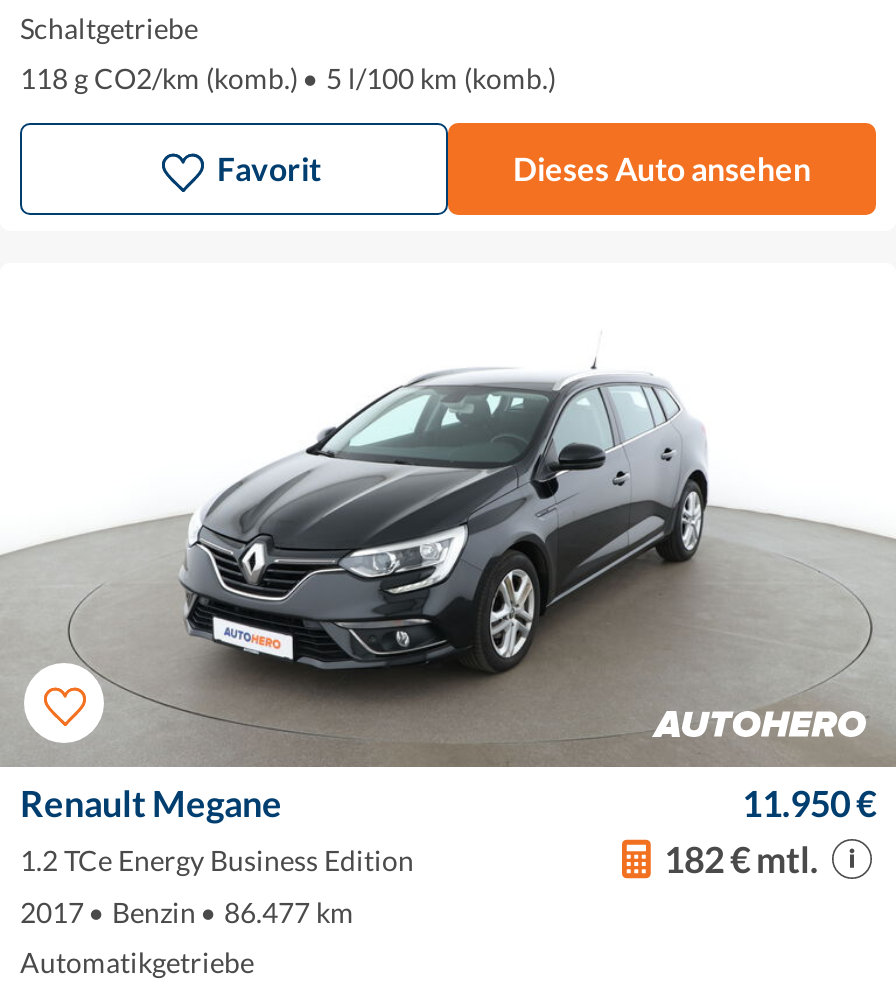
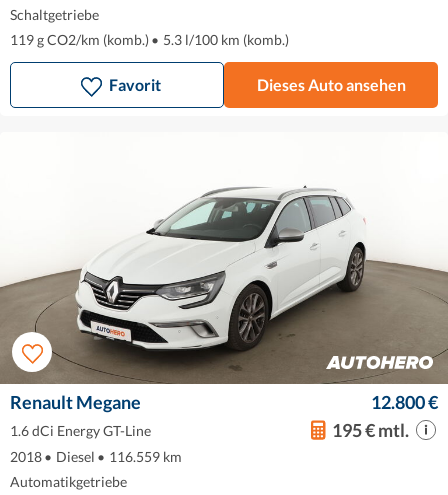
[20,61,556,95] 118 g CO2/km (komb.) • 5 l/100 km (komb.) -> [10,31,289,48] 119 g CO2/km (komb.) • 5.3 l/100 km (komb.)
[6,359,890,929] [image] | 11.950 € | 1.2 TCe Energy Business Edition | 182 € mtl. | 2017 • Benzin • 86.477 km -> [3,183,445,465] [image] | 12.800 € | 1.6 dCi Energy GT-Line | 195 € mtl. | 2018 • Diesel • 116.559 km

